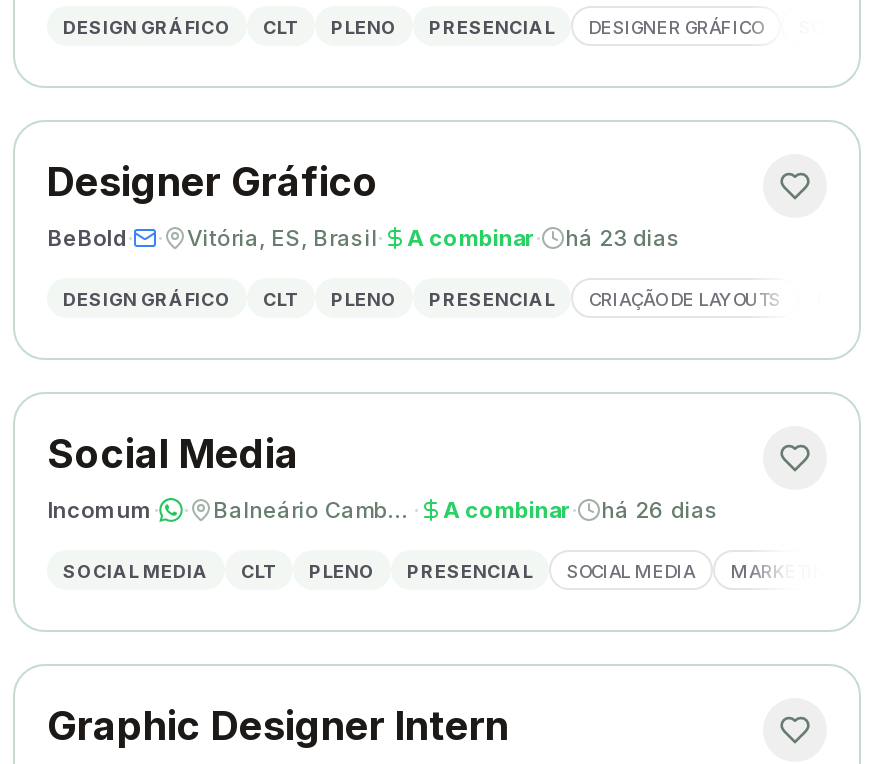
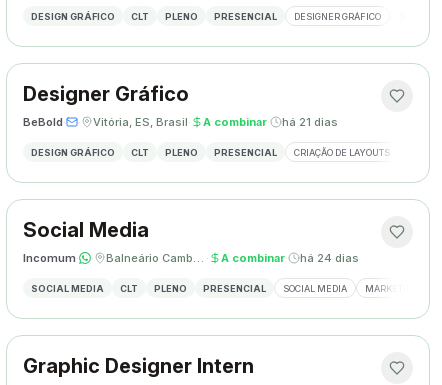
[565,224,681,252] há 23 dias -> [282,115,338,129] há 21 dias
[601,496,719,524] há 26 dias -> [300,251,359,265] há 24 dias

